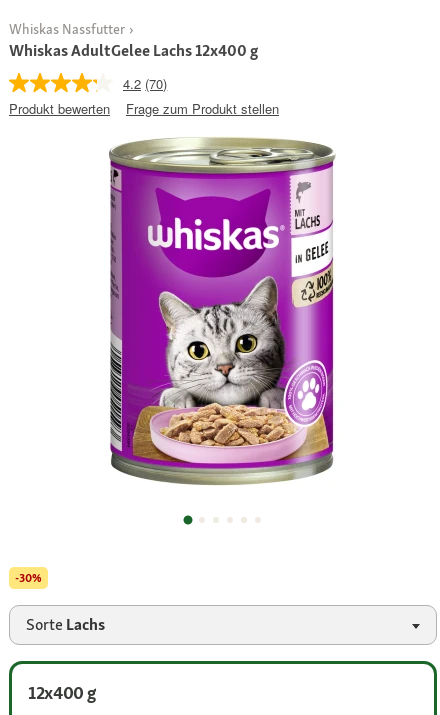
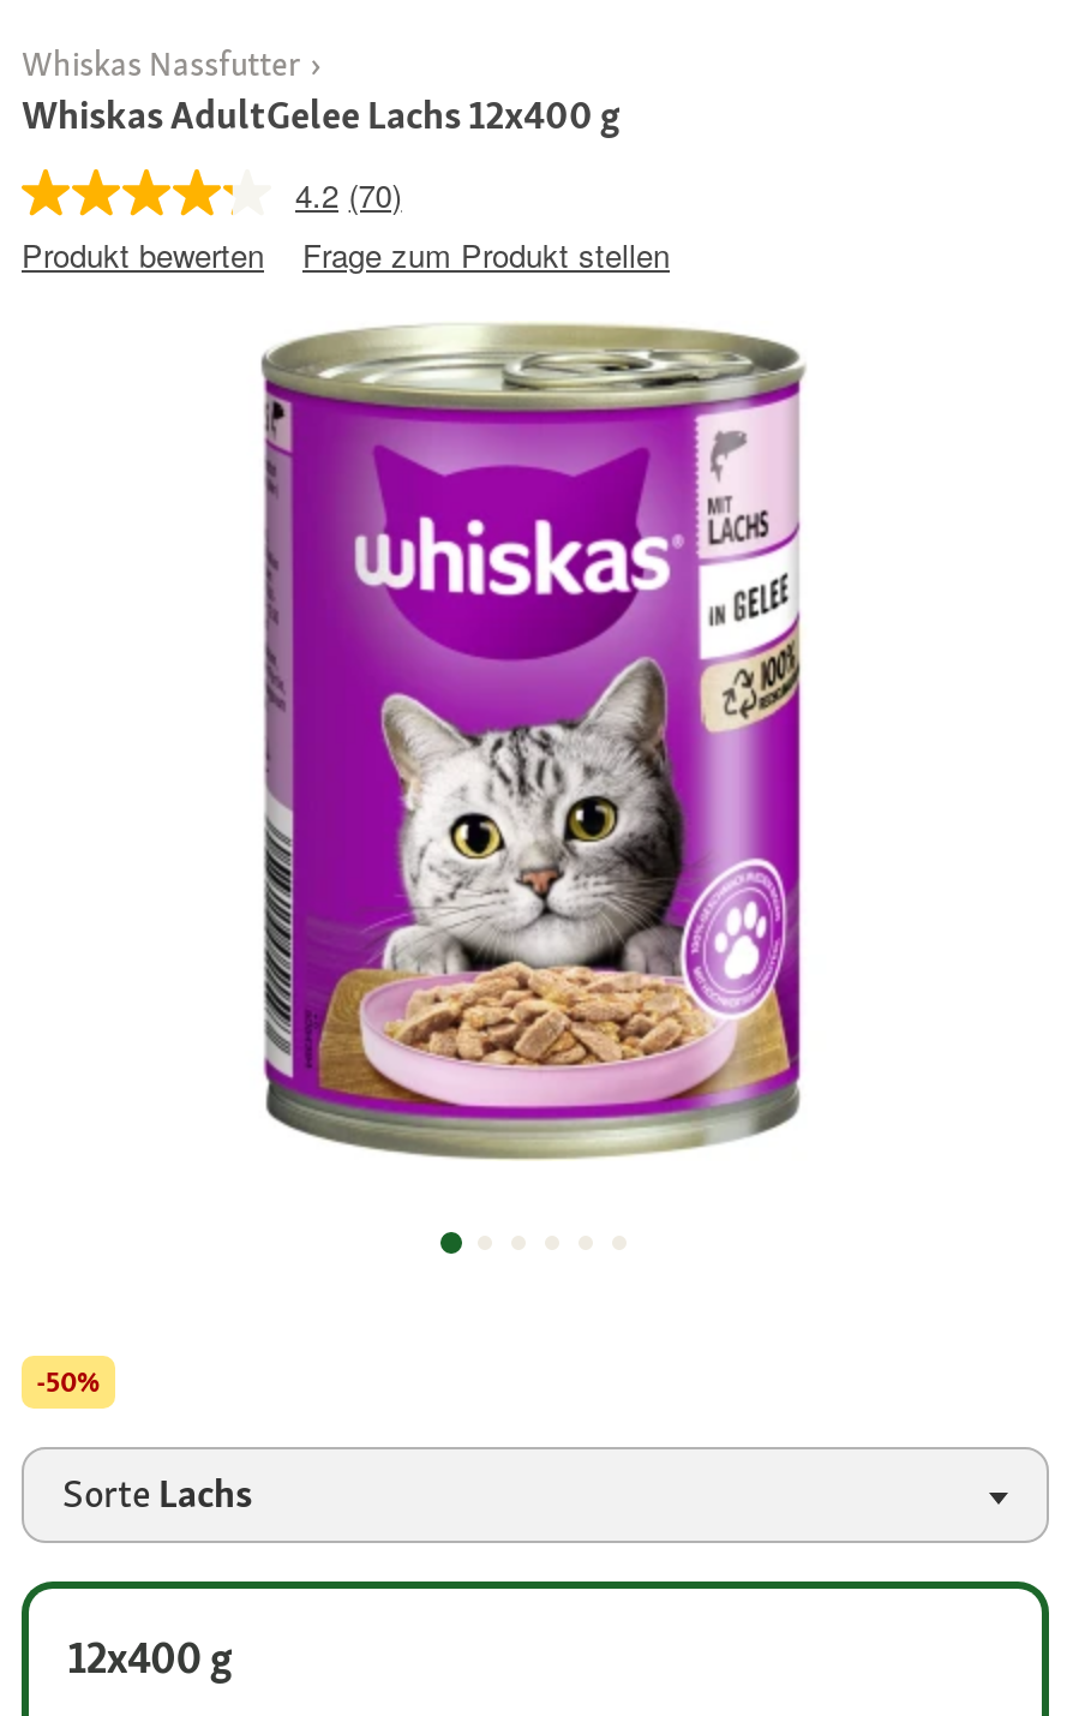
[15,570,42,586] -30% -> [36,1364,101,1403] -50%

